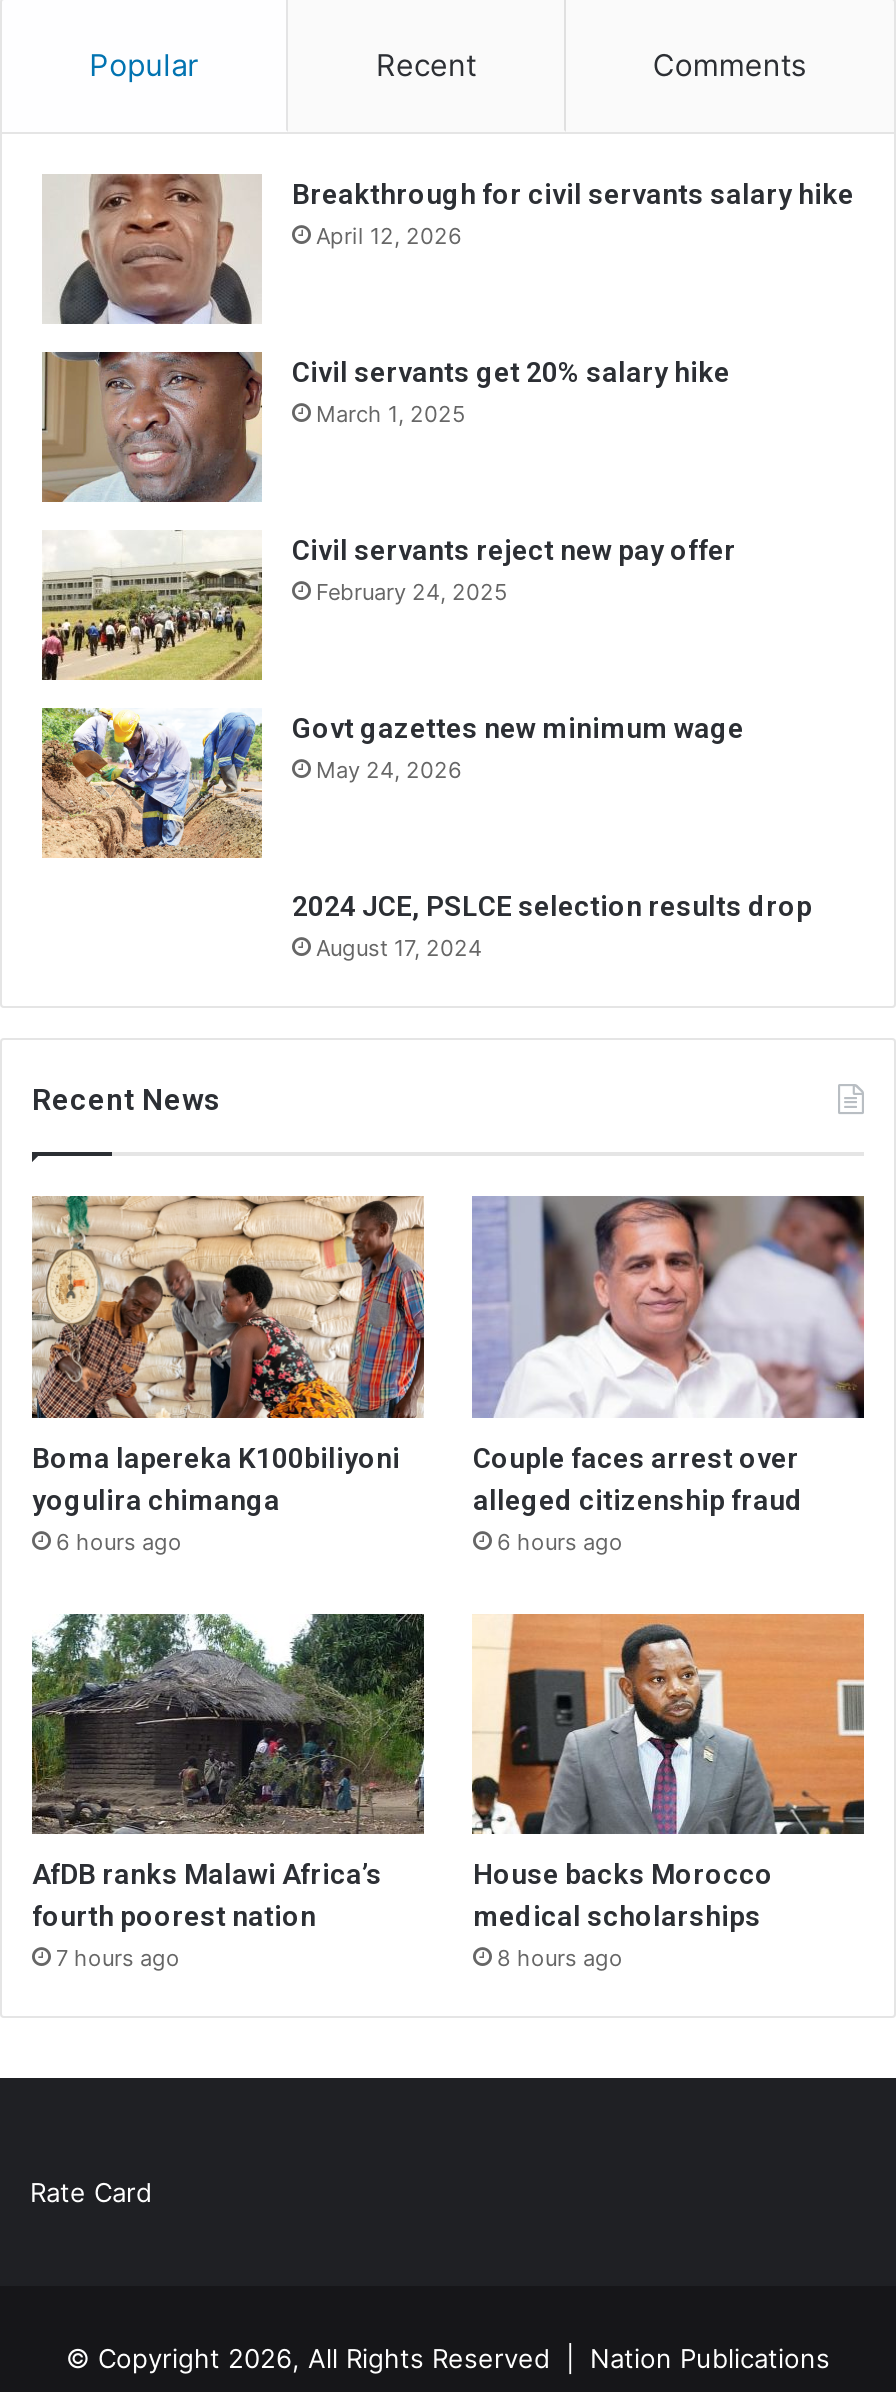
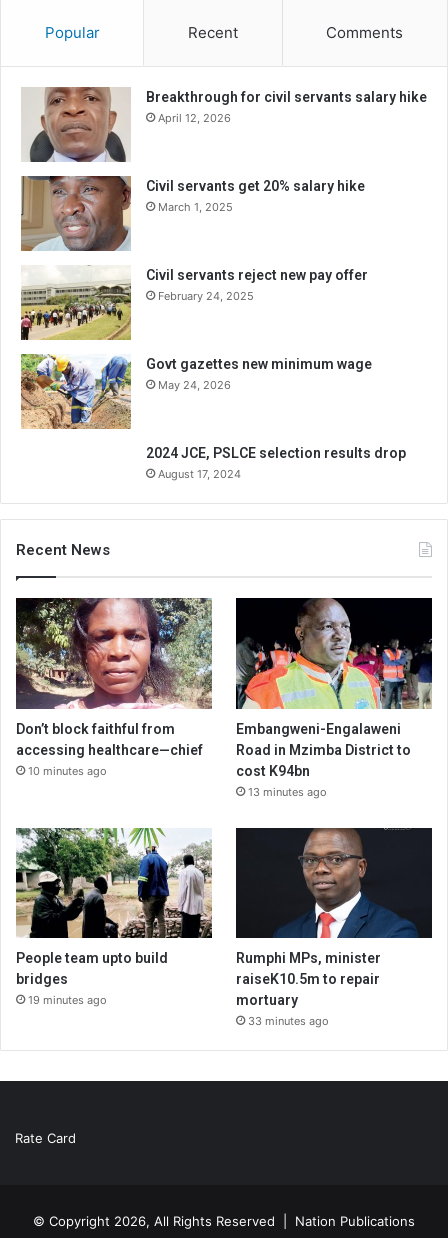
[32,1194,426,1555] [image] | Boma lapereka K100biliyoni | yogulira chimanga | 6 hours ago -> [15,597,212,778] [image] | Don’t block faithful from | accessing healthcare—chief | 10 minutes ago
[472,1194,866,1555] [image] | Couple faces arrest over | alleged citizenship fraud | 6 hours ago -> [235,597,433,799] [image] | Embangweni-Engalaweni | Road in Mzimba District to | cost K94bn | 13 minutes ago
[30,1612,426,1972] [image] | AfDB ranks Malawi Africa’s | fourth poorest nation | 7 hours ago -> [16,827,213,1007] [image] | People team upto build | bridges | 19 minutes ago
[470,1612,866,1972] [image] | House backs Morocco | medical scholarships | 8 hours ago -> [235,827,433,1028] [image] | Rumphi MPs, minister | raiseK10.5m to repair | mortuary | 33 minutes ago

